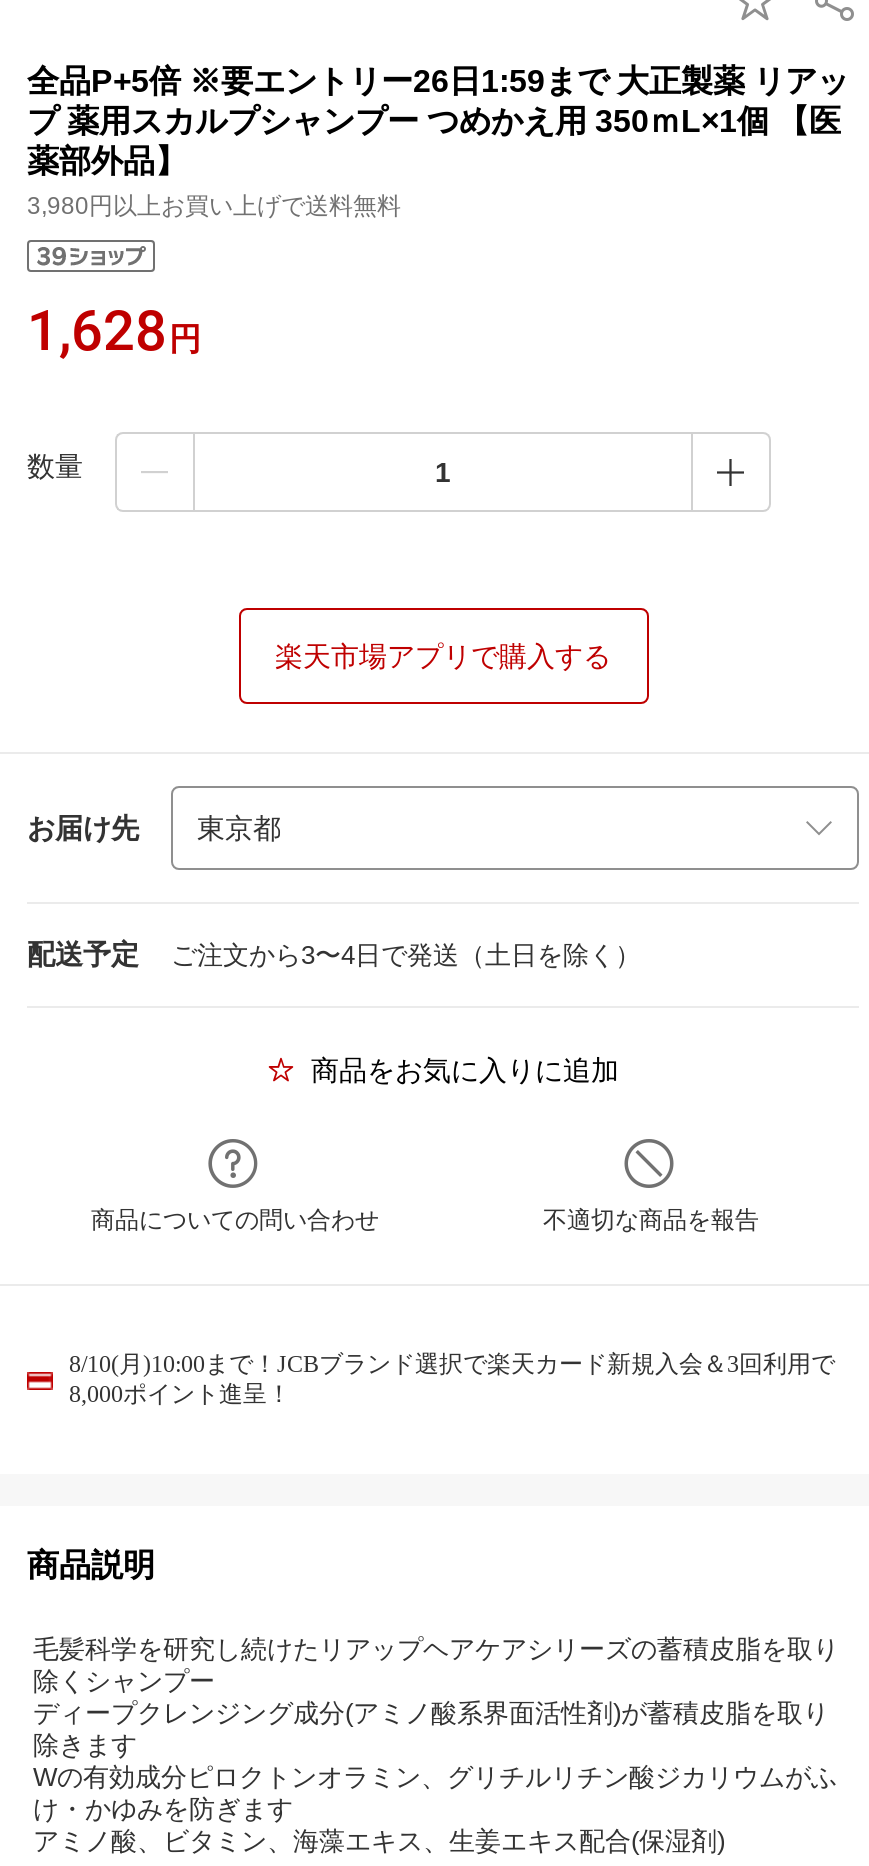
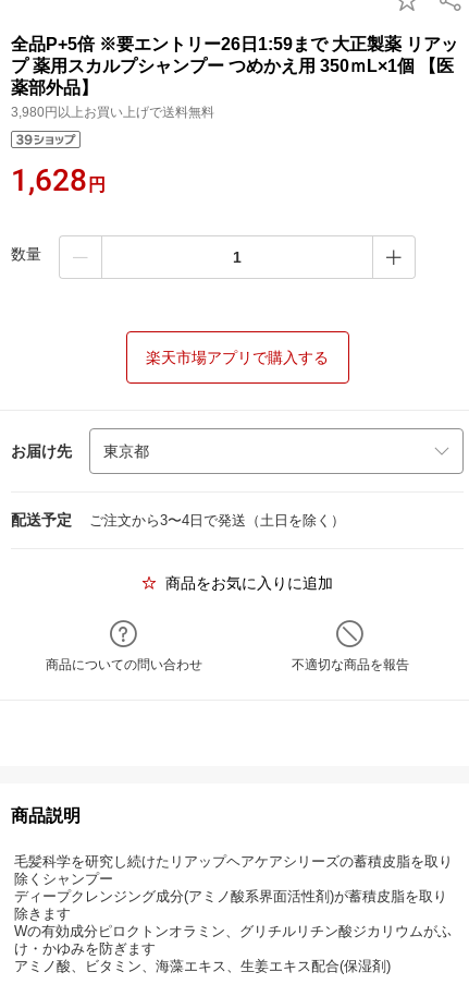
[69,1350,835,1408] 8/10(月)10:00まで！JCBブランド選択で楽天カード新規入会＆3回利用で | 8,000ポイント進呈！ -> none

